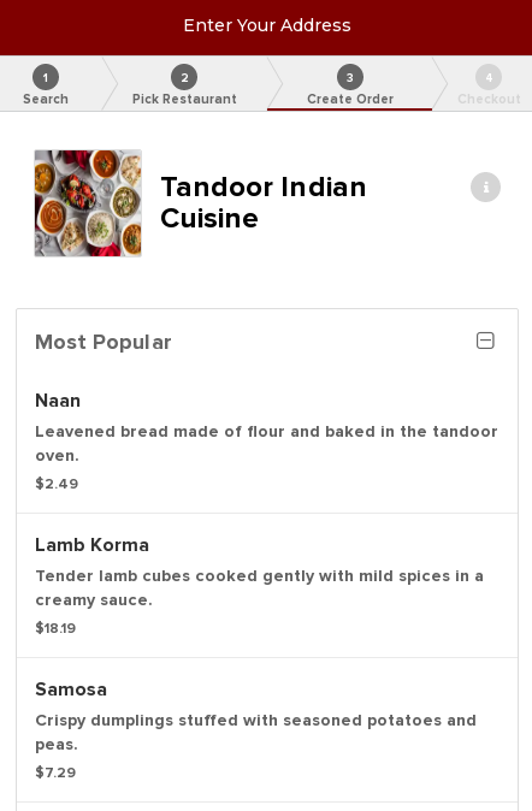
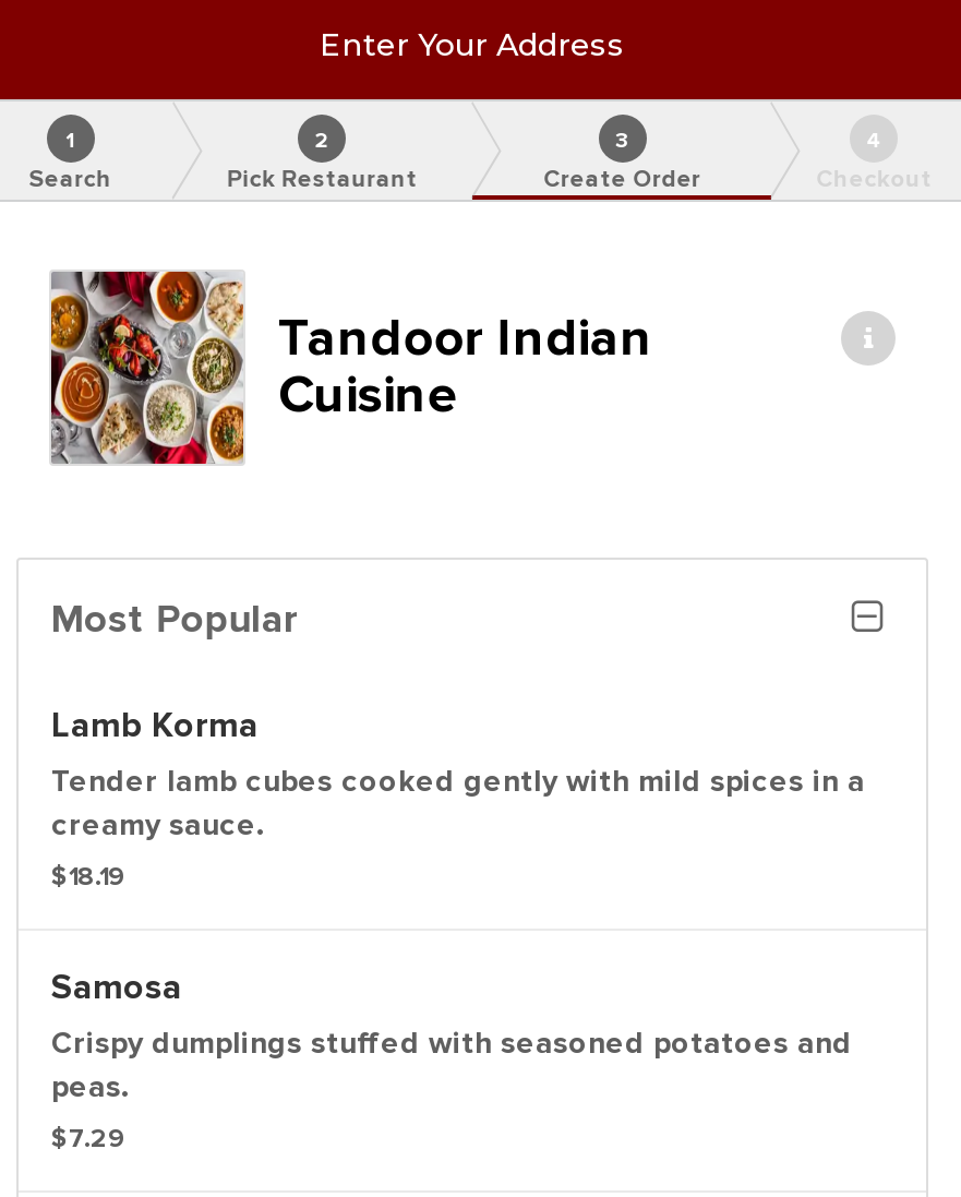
[35,389,498,494] Naan | Leavened bread made of flour and baked in the tandoor | oven. | $2.49 -> none

